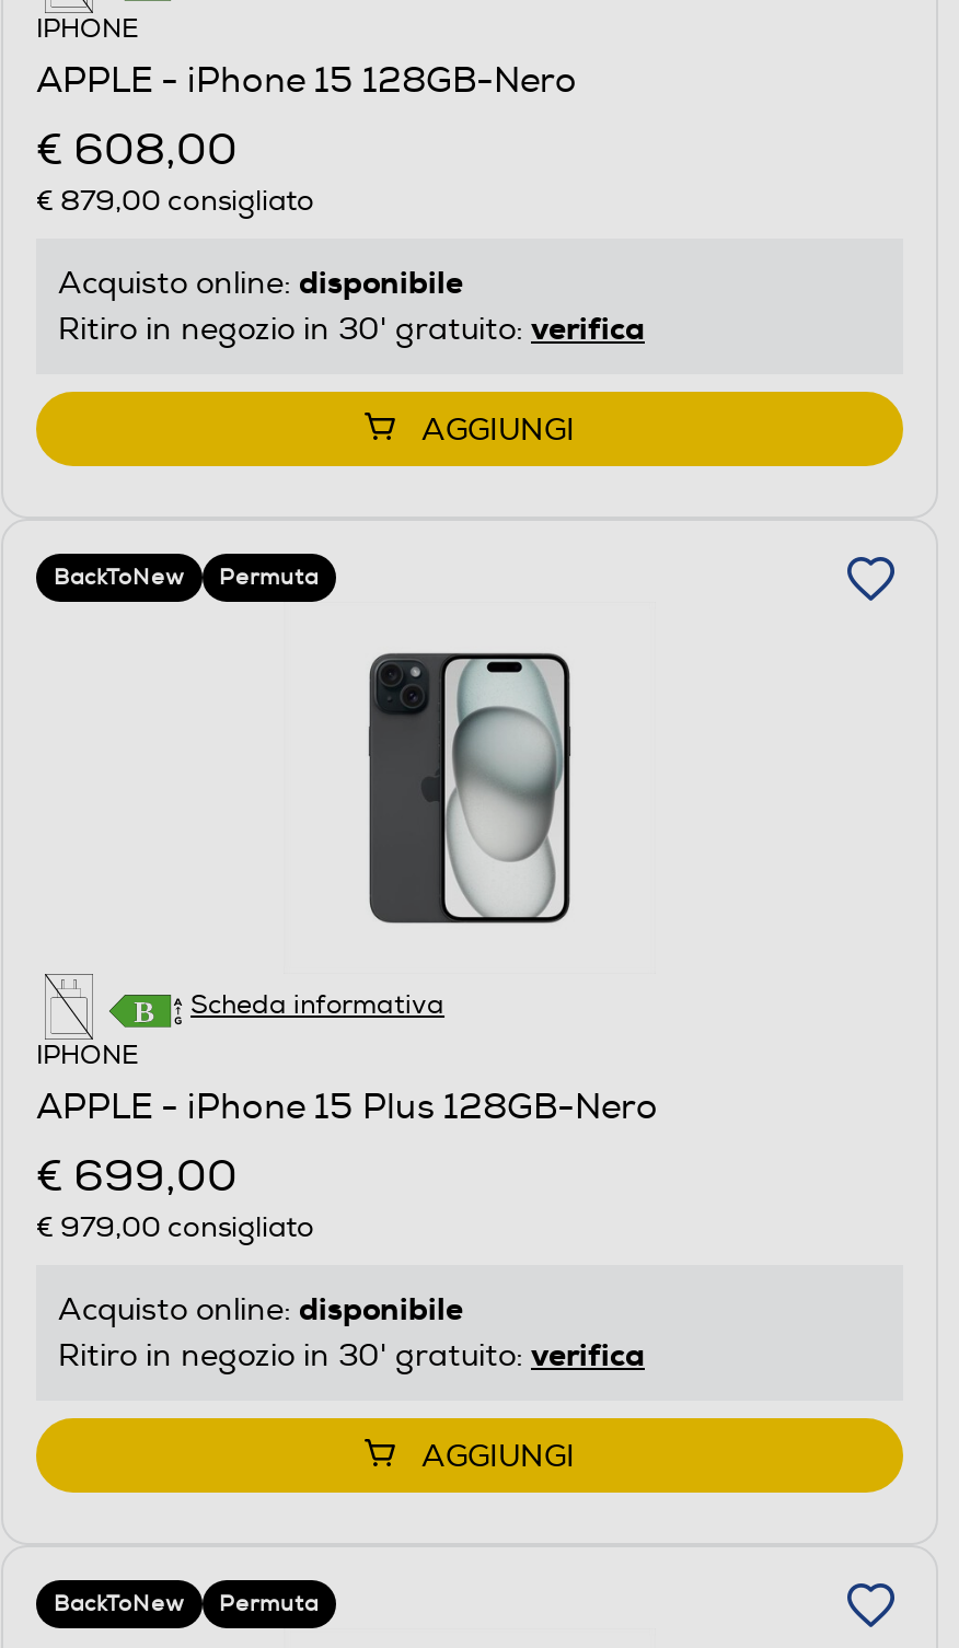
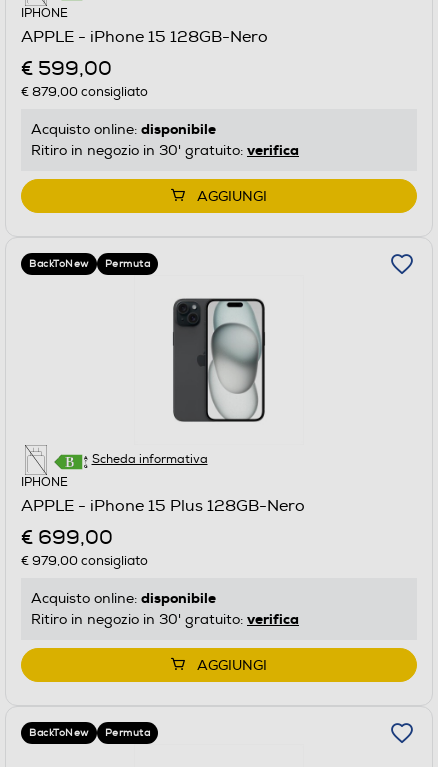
[36,122,238,177] € 608,00 -> [21,56,112,81] € 599,00

